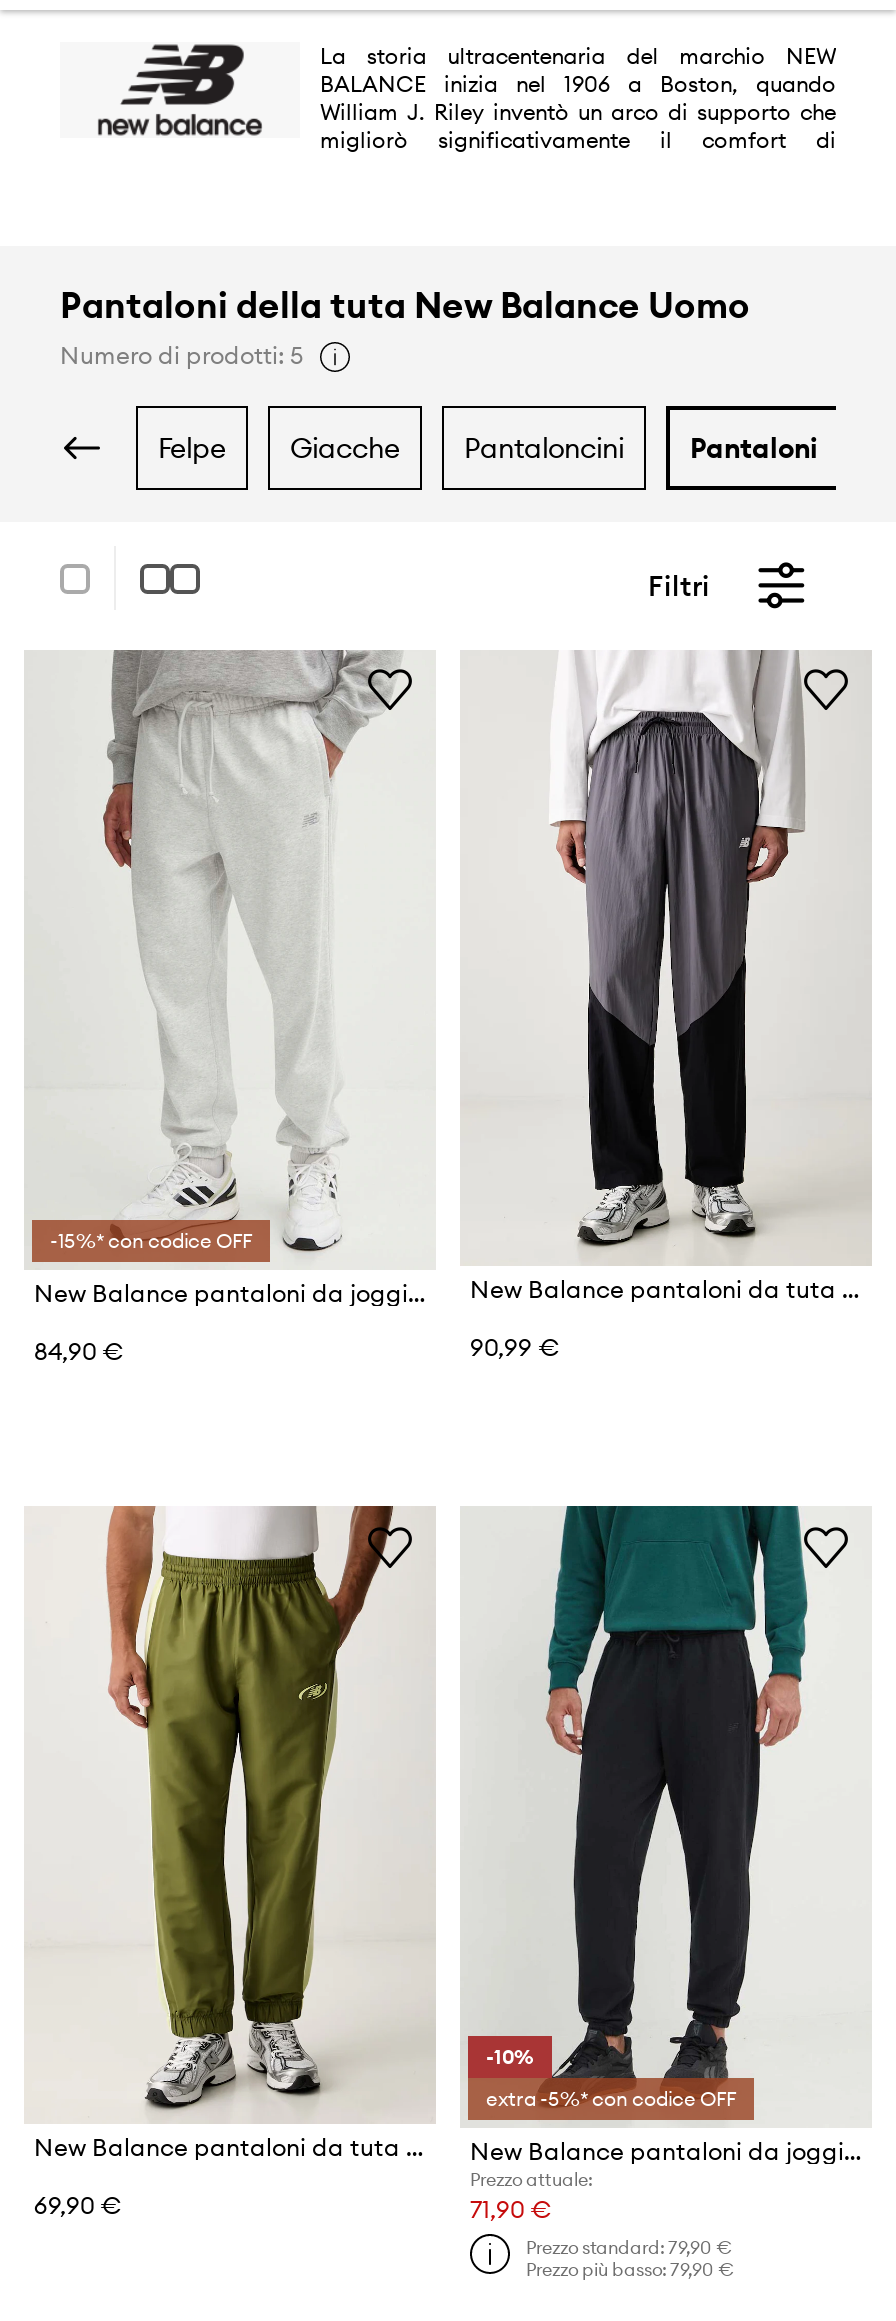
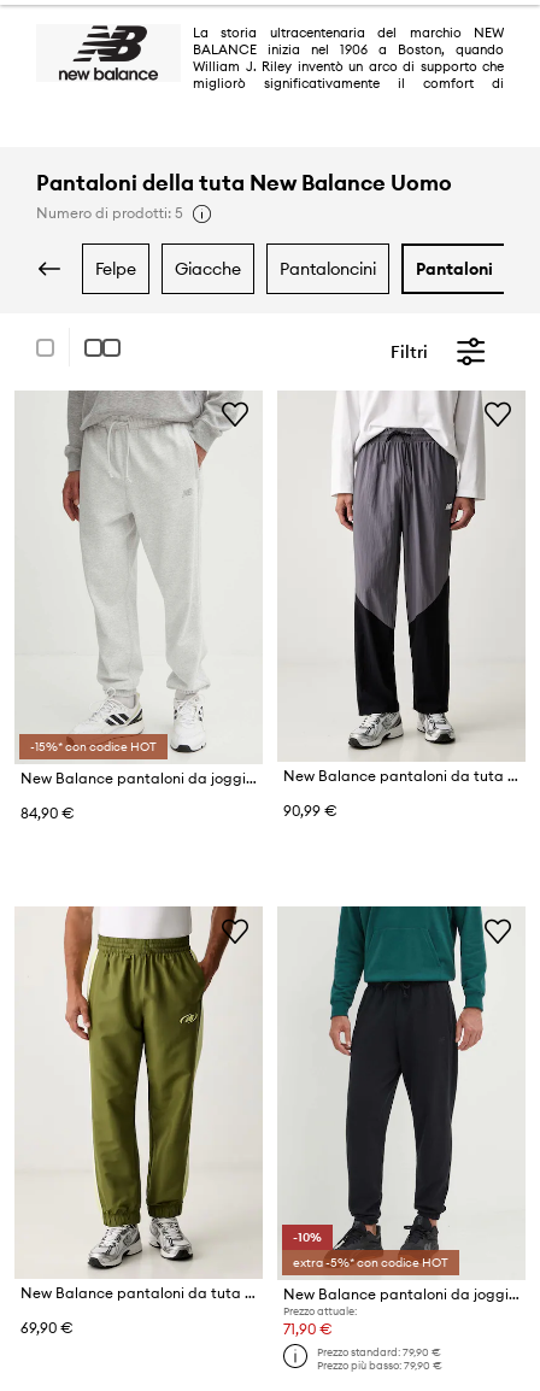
[50,1228,252,1254] -15%* con codice OFF -> [30,738,157,754] -15%* con codice HOT
[486,2086,736,2112] extra -5%* con codice OFF -> [293,1255,448,1271] extra -5%* con codice HOT

